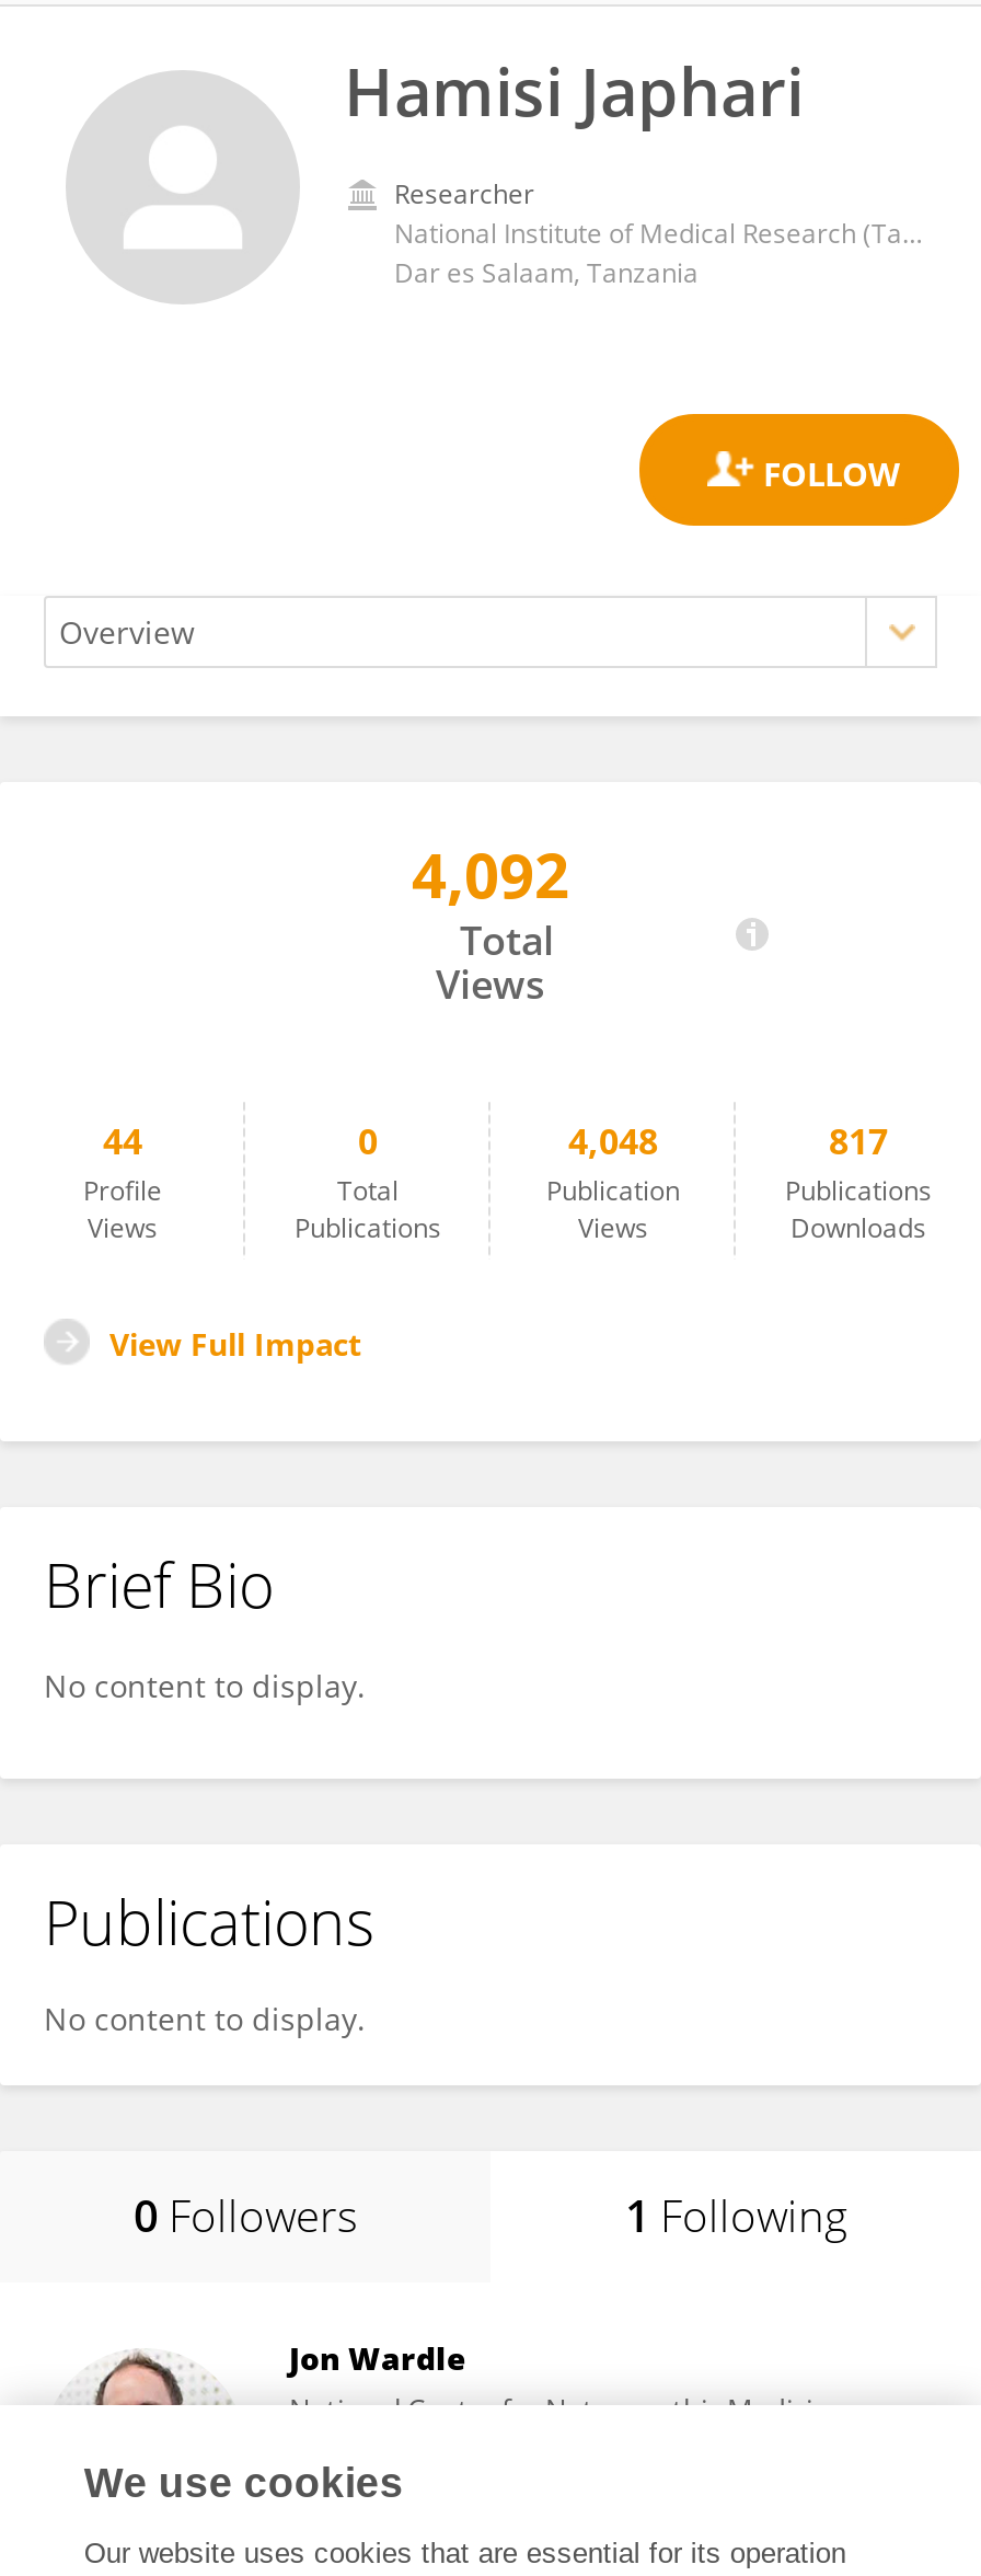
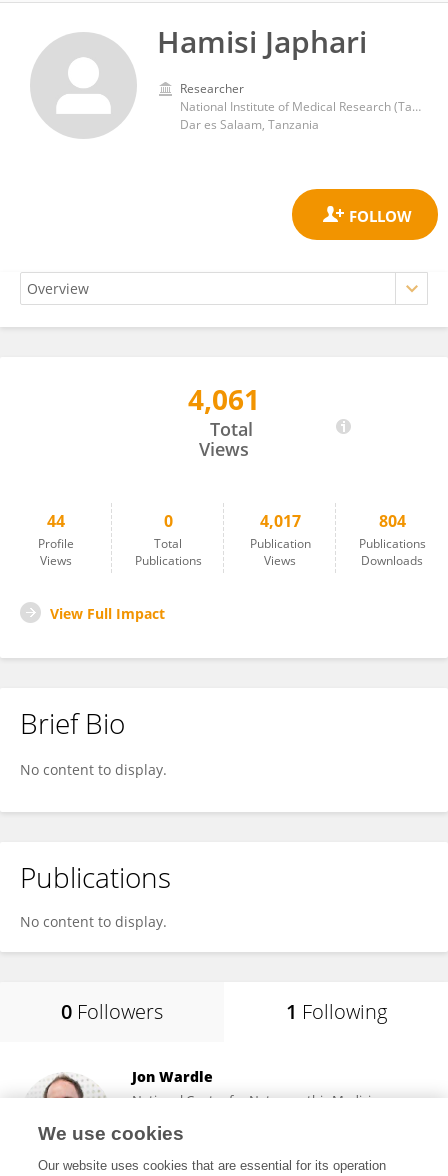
[412,832,569,916] 4,092 -> [188,380,260,418] 4,061
[568,1117,658,1165] 4,048 -> [259,510,300,532] 4,017
[829,1117,888,1165] 817 -> [378,510,405,532] 804

